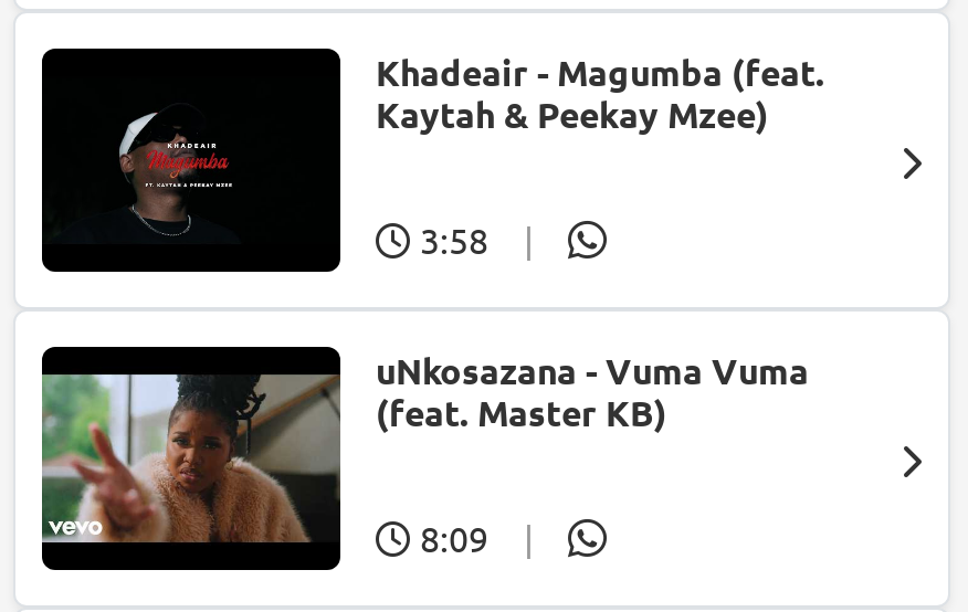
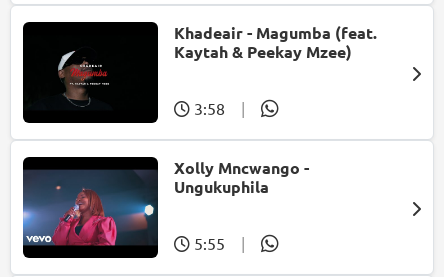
[40,346,809,544] [image] | uNkosazana - Vuma Vuma | (feat. Master KB) -> [22,157,309,246] [image] | Xolly Mncwango - | Ungukuphila
[420,514,488,559] 8:09 -> [194,233,225,253] 5:55

